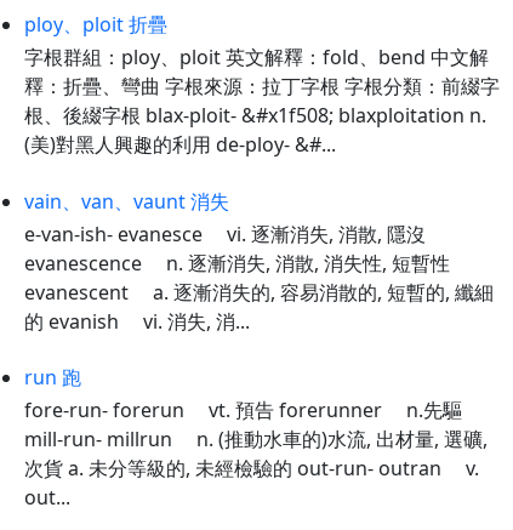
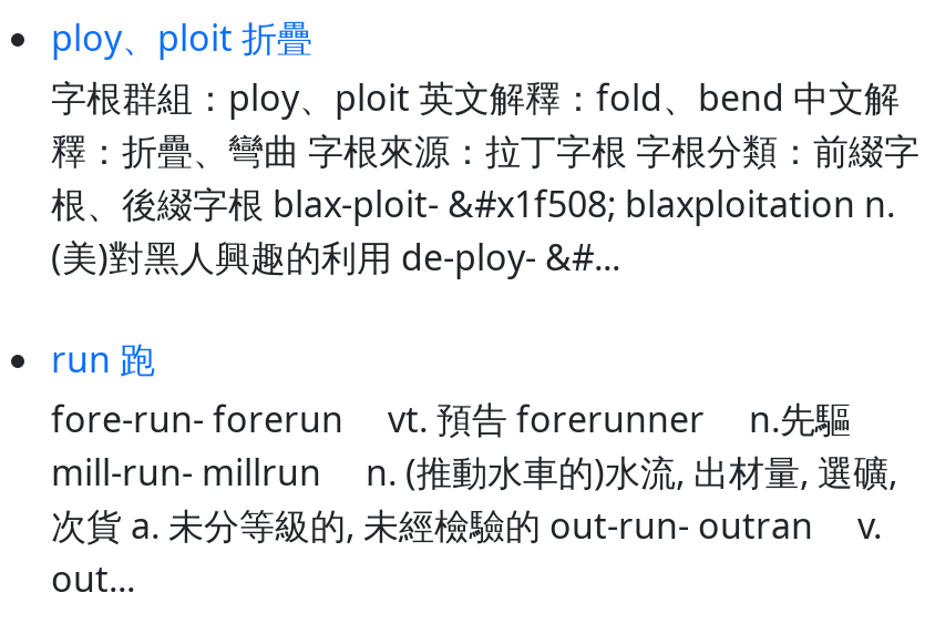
[24,188,494,334] vain、van、vaunt 消失 | e-van-ish- evanesce vi. 逐漸消失, 消散, 隱沒 | evanescence n. 逐漸消失, 消散, 消失性, 短暫性 | evanescent a. 逐漸消失的, 容易消散的, 短暫的, 纖細 | 的 evanish vi. 消失, 消... -> none

